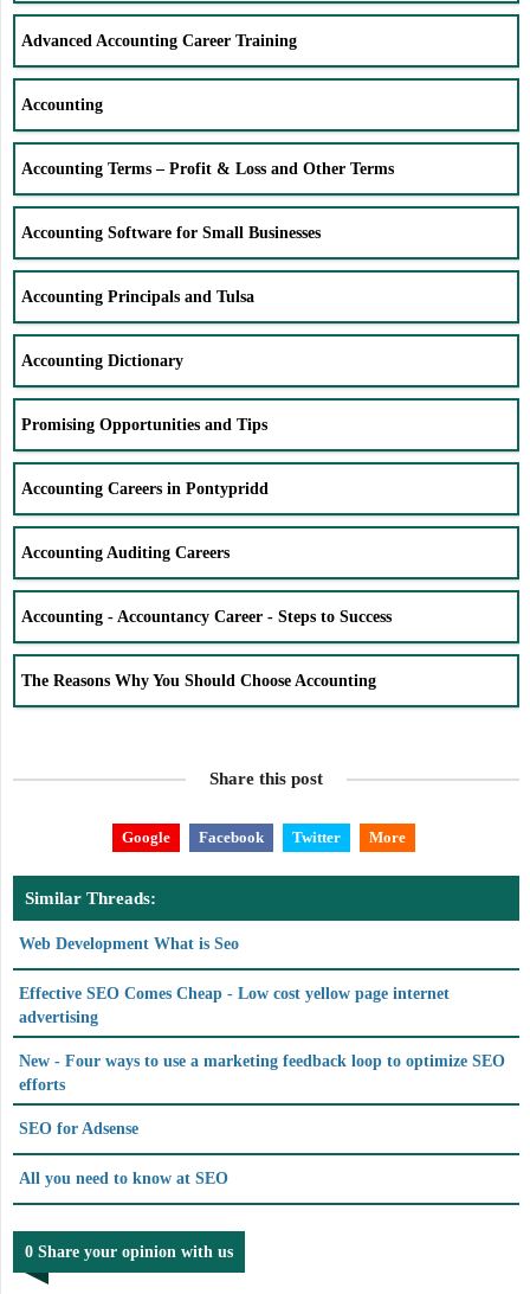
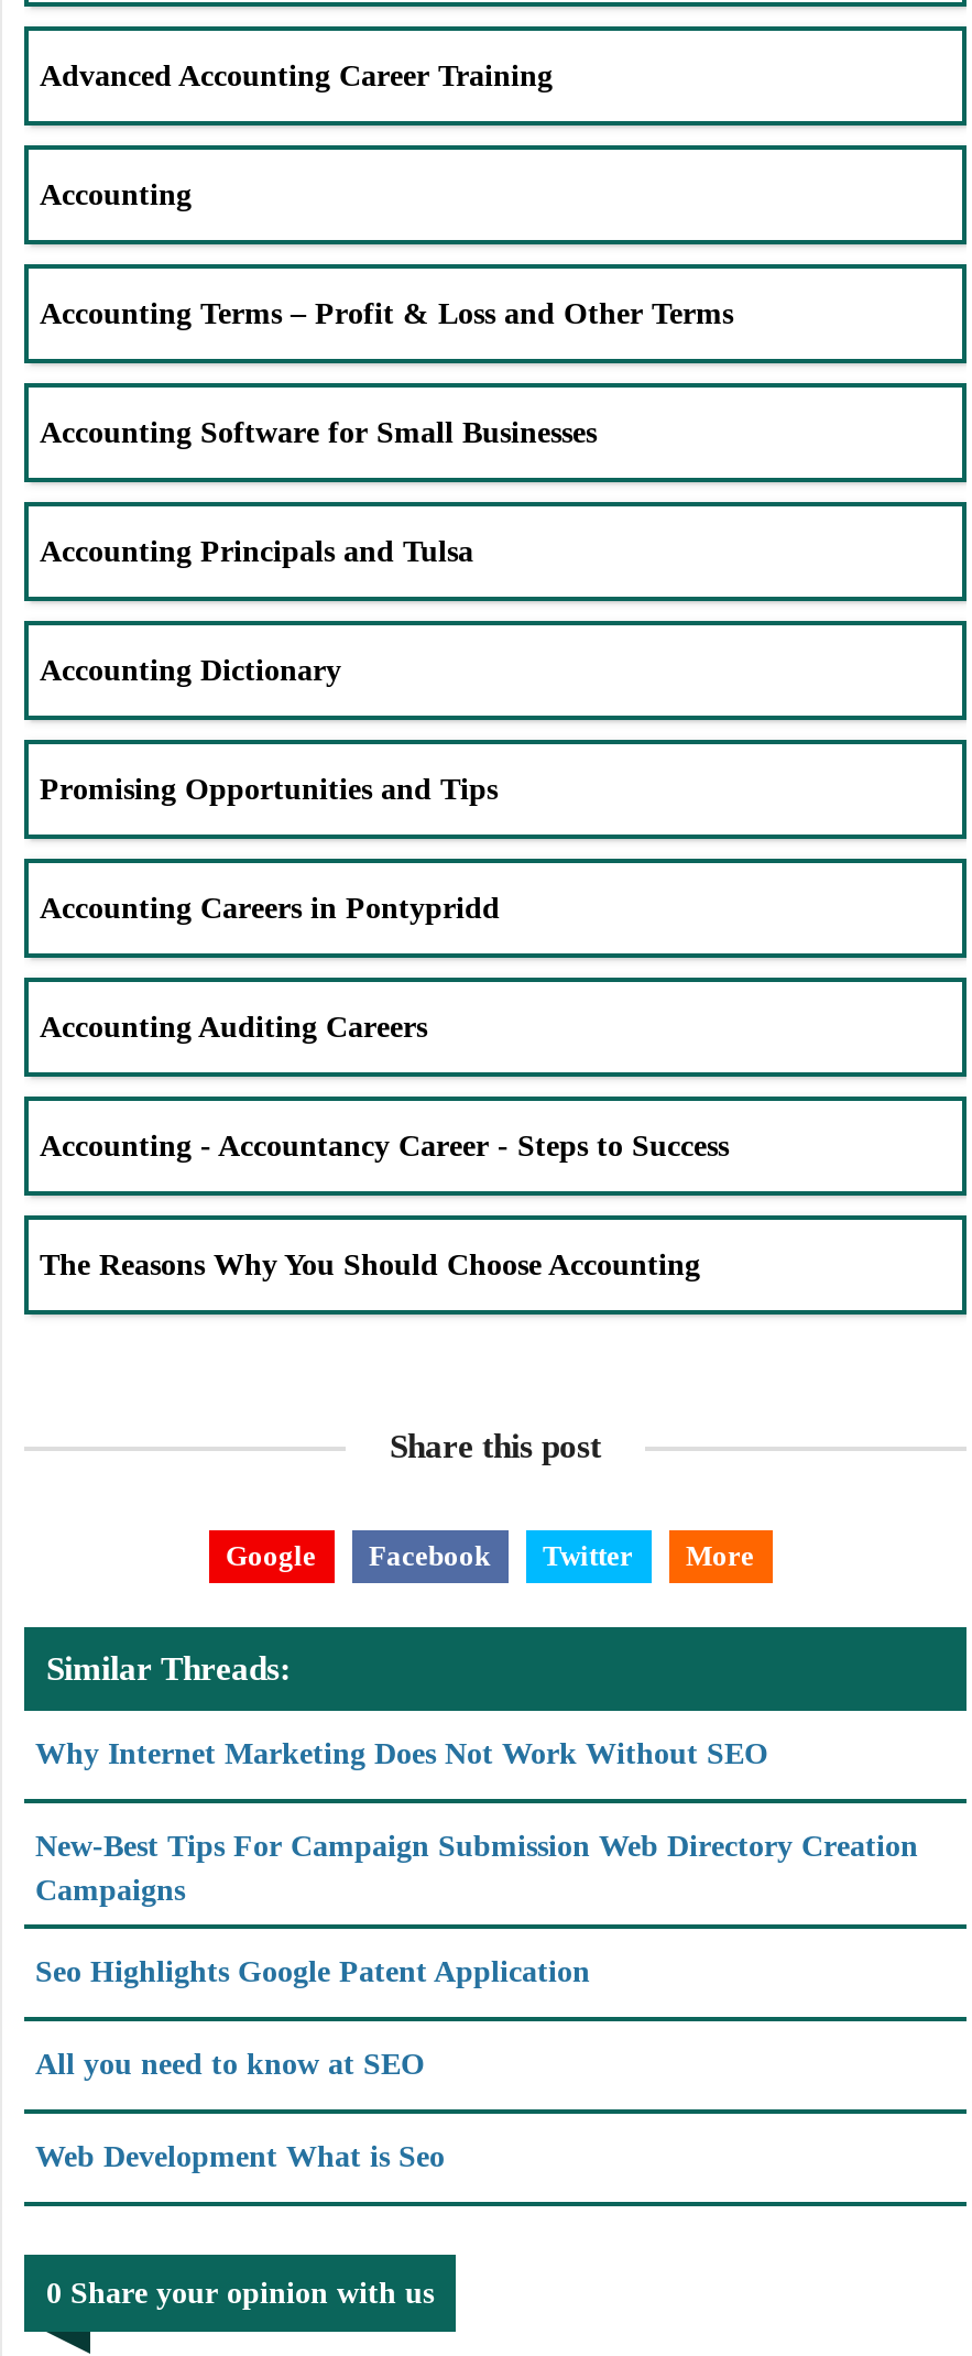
none -> [35,1736,918,1987] Why Internet Marketing Does Not Work Without SEO | New-Best Tips For Campaign Submission Web Directory Creation | Campaigns | Seo Highlights Google Patent Application
moved [19,934,239,952] -> [35,2139,445,2172]: Web Development What is Seo
[19,984,505,1137] Effective SEO Comes Cheap - Low cost yellow page internet | advertising | New - Four ways to use a marketing feedback loop to optimize SEO | efforts | SEO for Adsense -> none
moved [19,1169,228,1187] -> [35,2047,425,2080]: All you need to know at SEO

